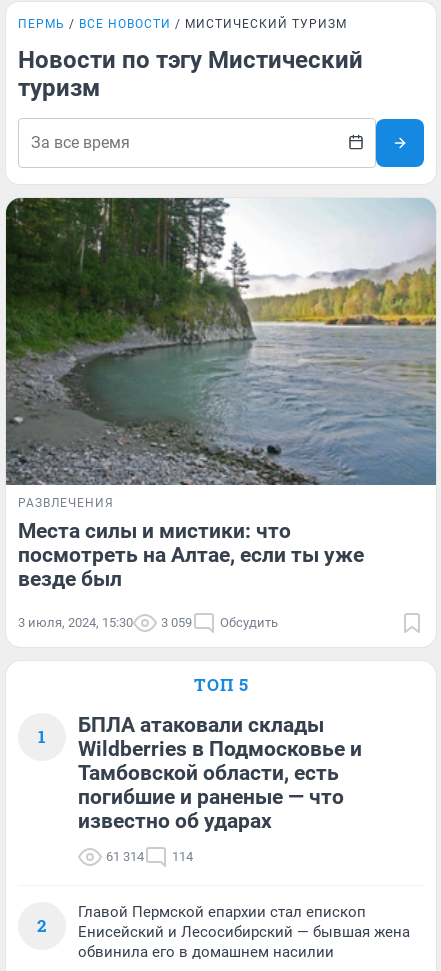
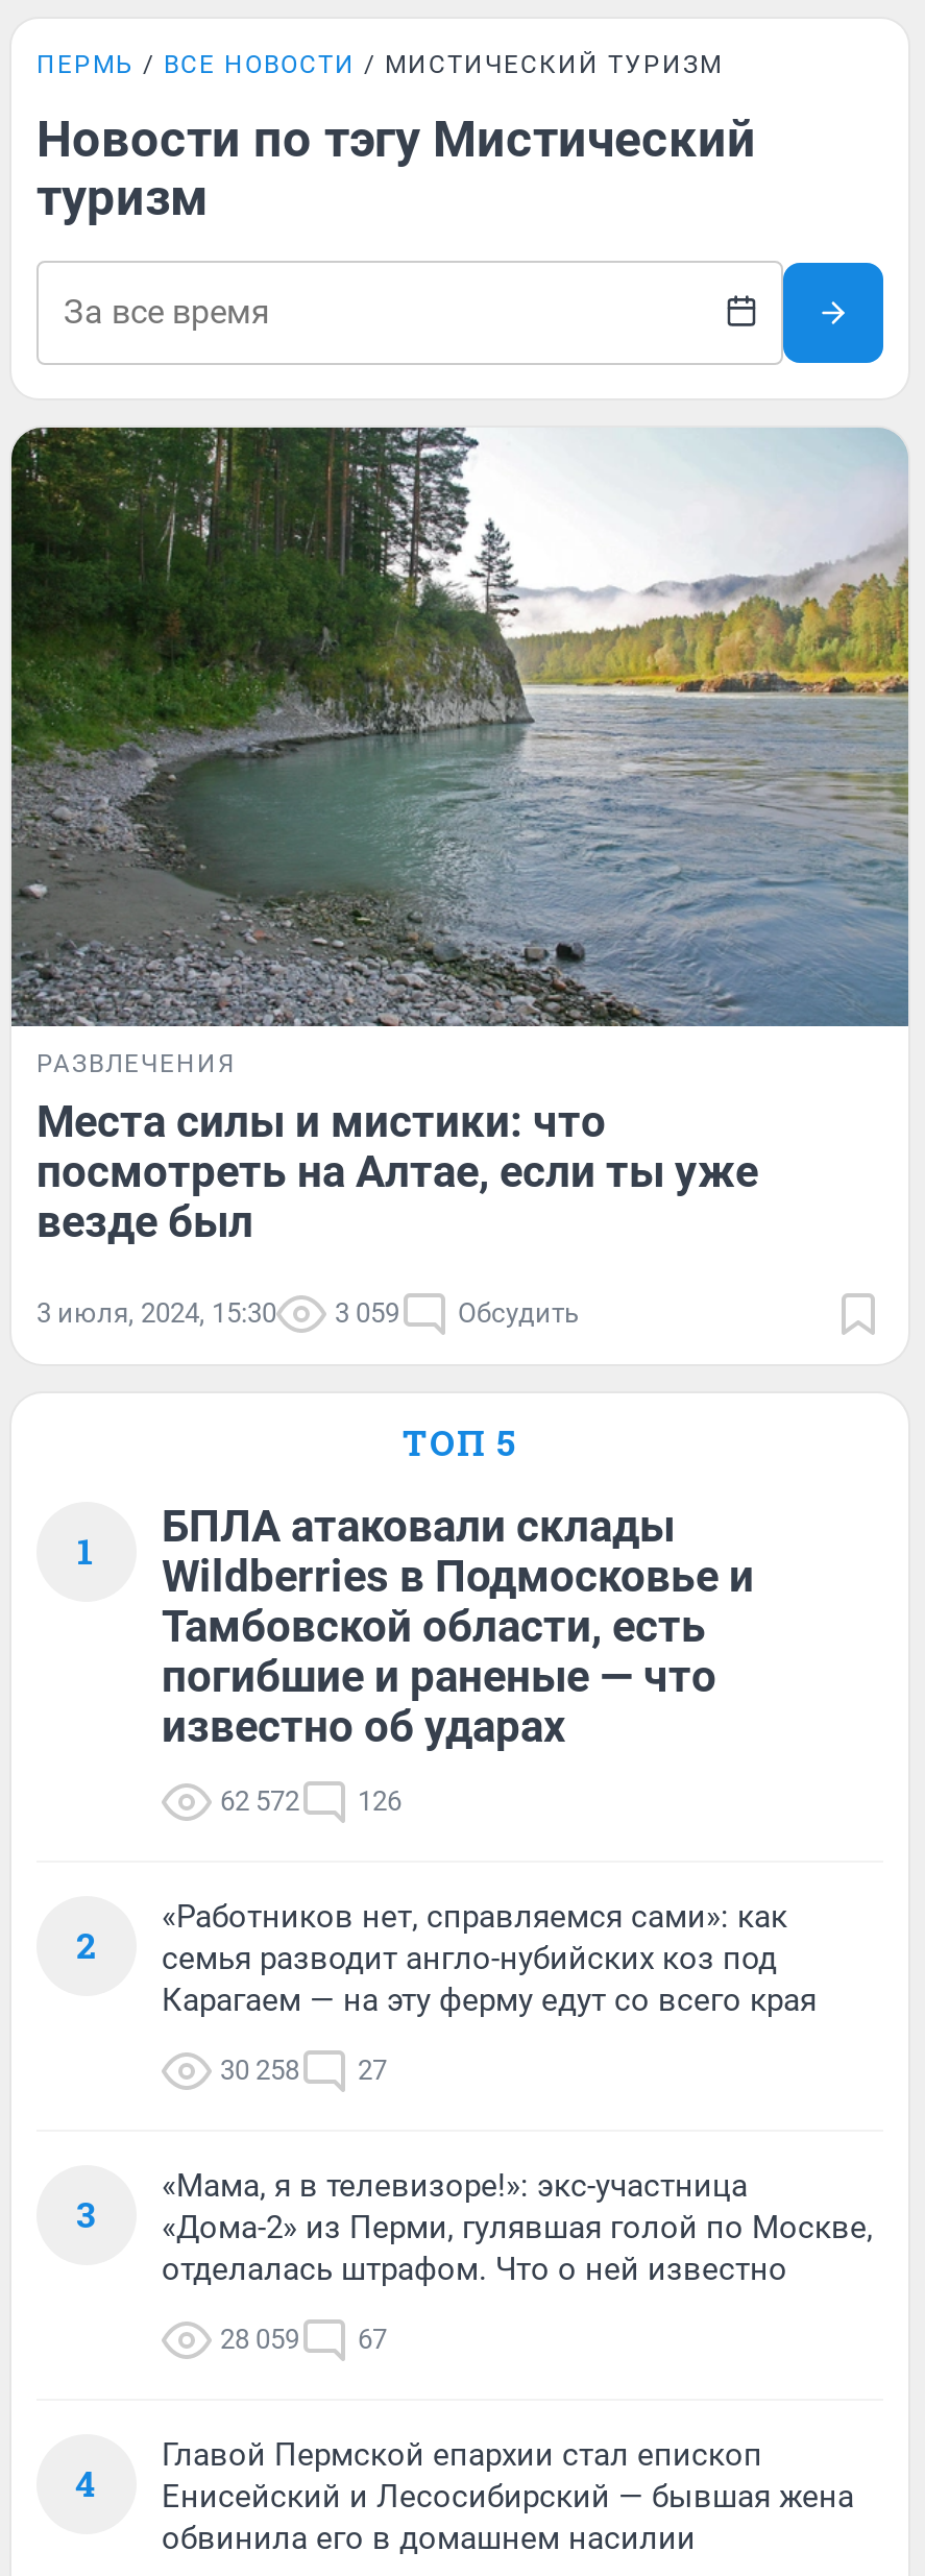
none -> [76,1897,817,2237] «Работников нет, справляемся сами»: как | семья разводит англо-нубийских коз под | Карагаем — на эту ферму едут со всего края | 30 258 | 27 | 3
[106,849,144,864] 61 314 -> [220,1785,299,1816] 62 572
[172,849,193,864] 114 -> [358,1785,401,1816] 126
none -> [75,2167,873,2507] «Мама, я в телевизоре!»: экс-участница | «Дома-2» из Перми, гулявшая голой по Москве, | отделалась штрафом. Что о ней известно | 28 059 | 67 | 4

